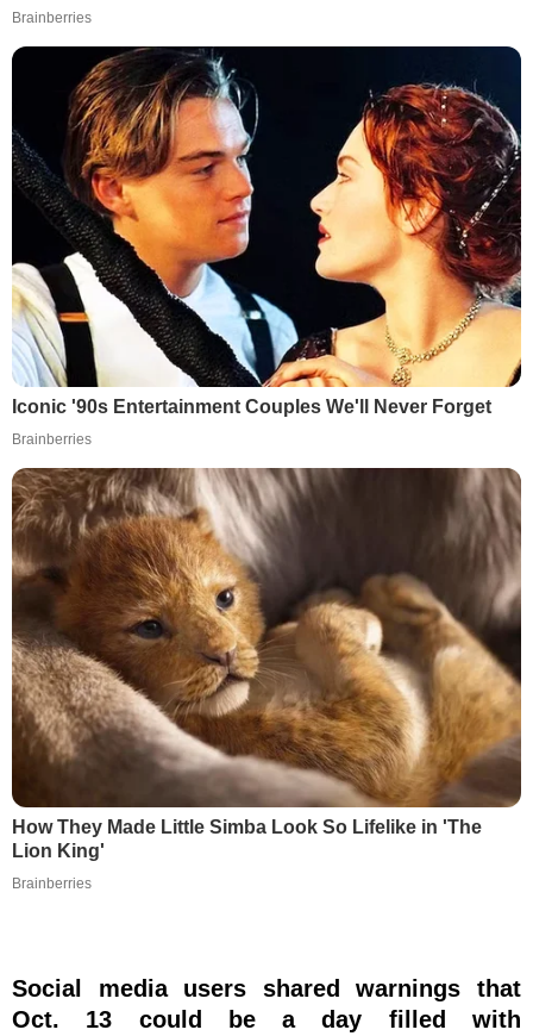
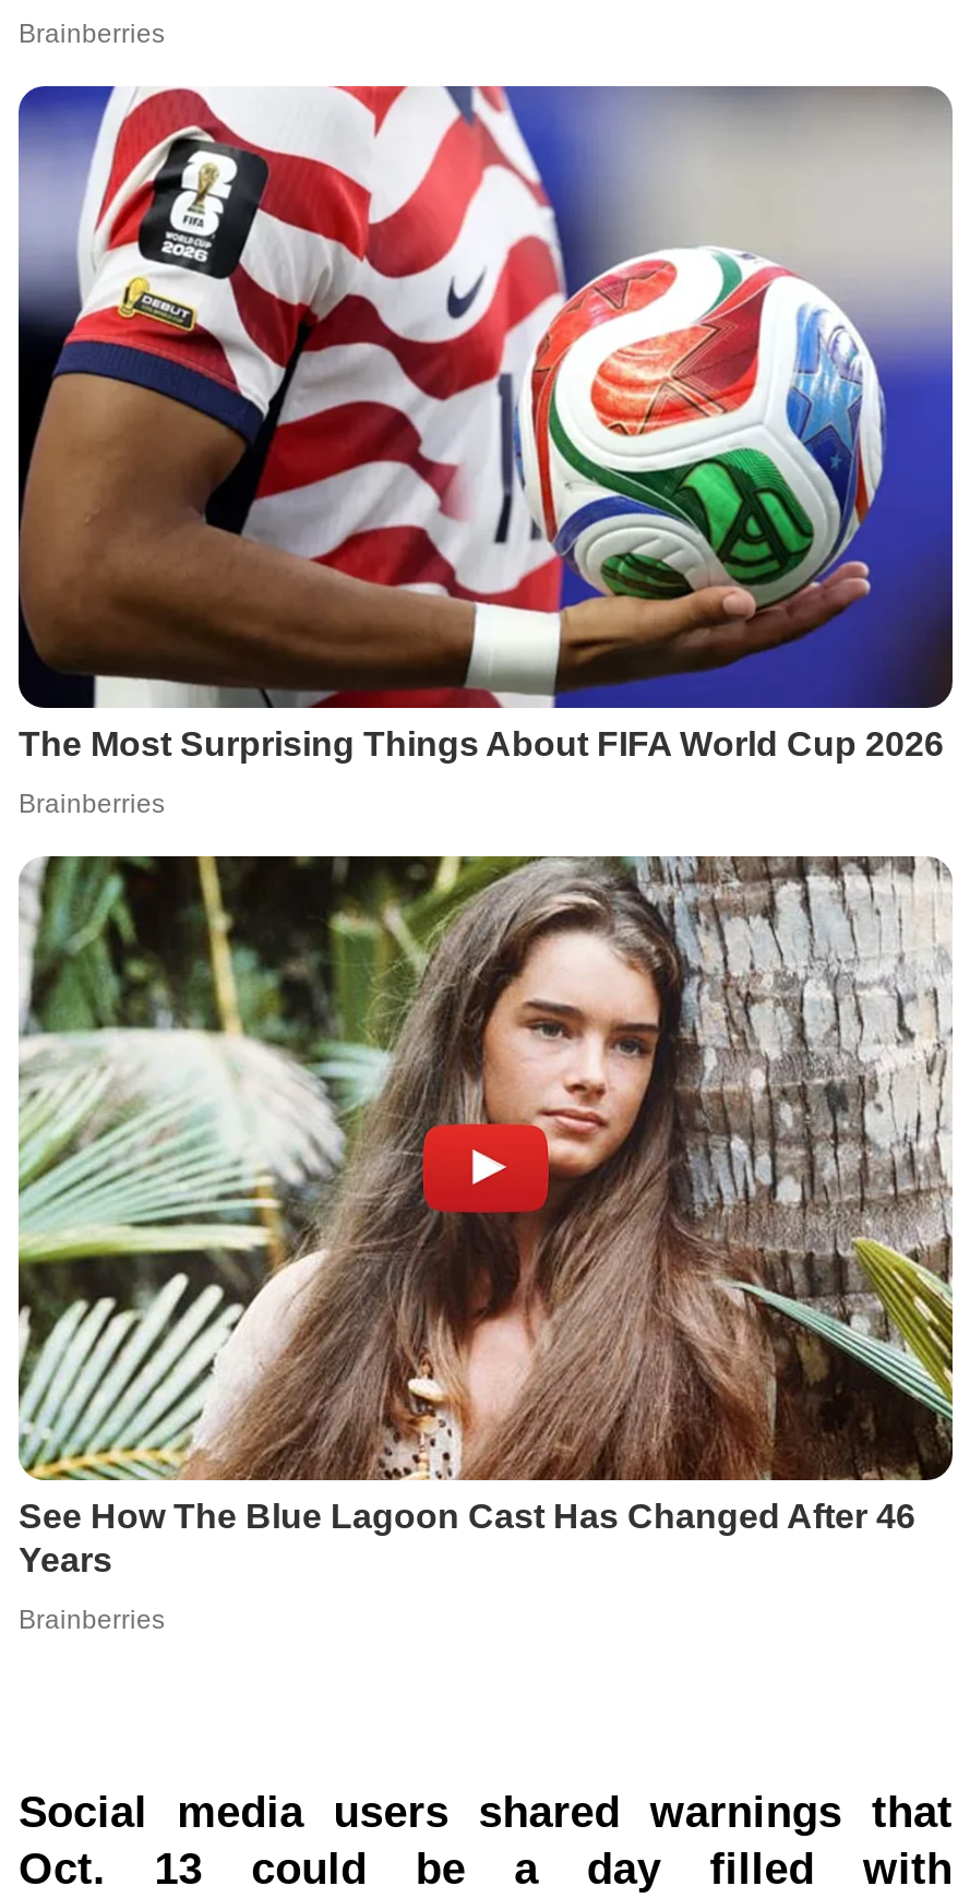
[11,45,522,416] [image] | Iconic '90s Entertainment Couples We'll Never Forget -> [16,85,955,763] [image] | The Most Surprising Things About FIFA World Cup 2026
[11,467,522,861] [image] | How They Made Little Simba Look So Lifelike in 'The | Lion King' -> [16,853,953,1577] [image] | See How The Blue Lagoon Cast Has Changed After 46 | Years

